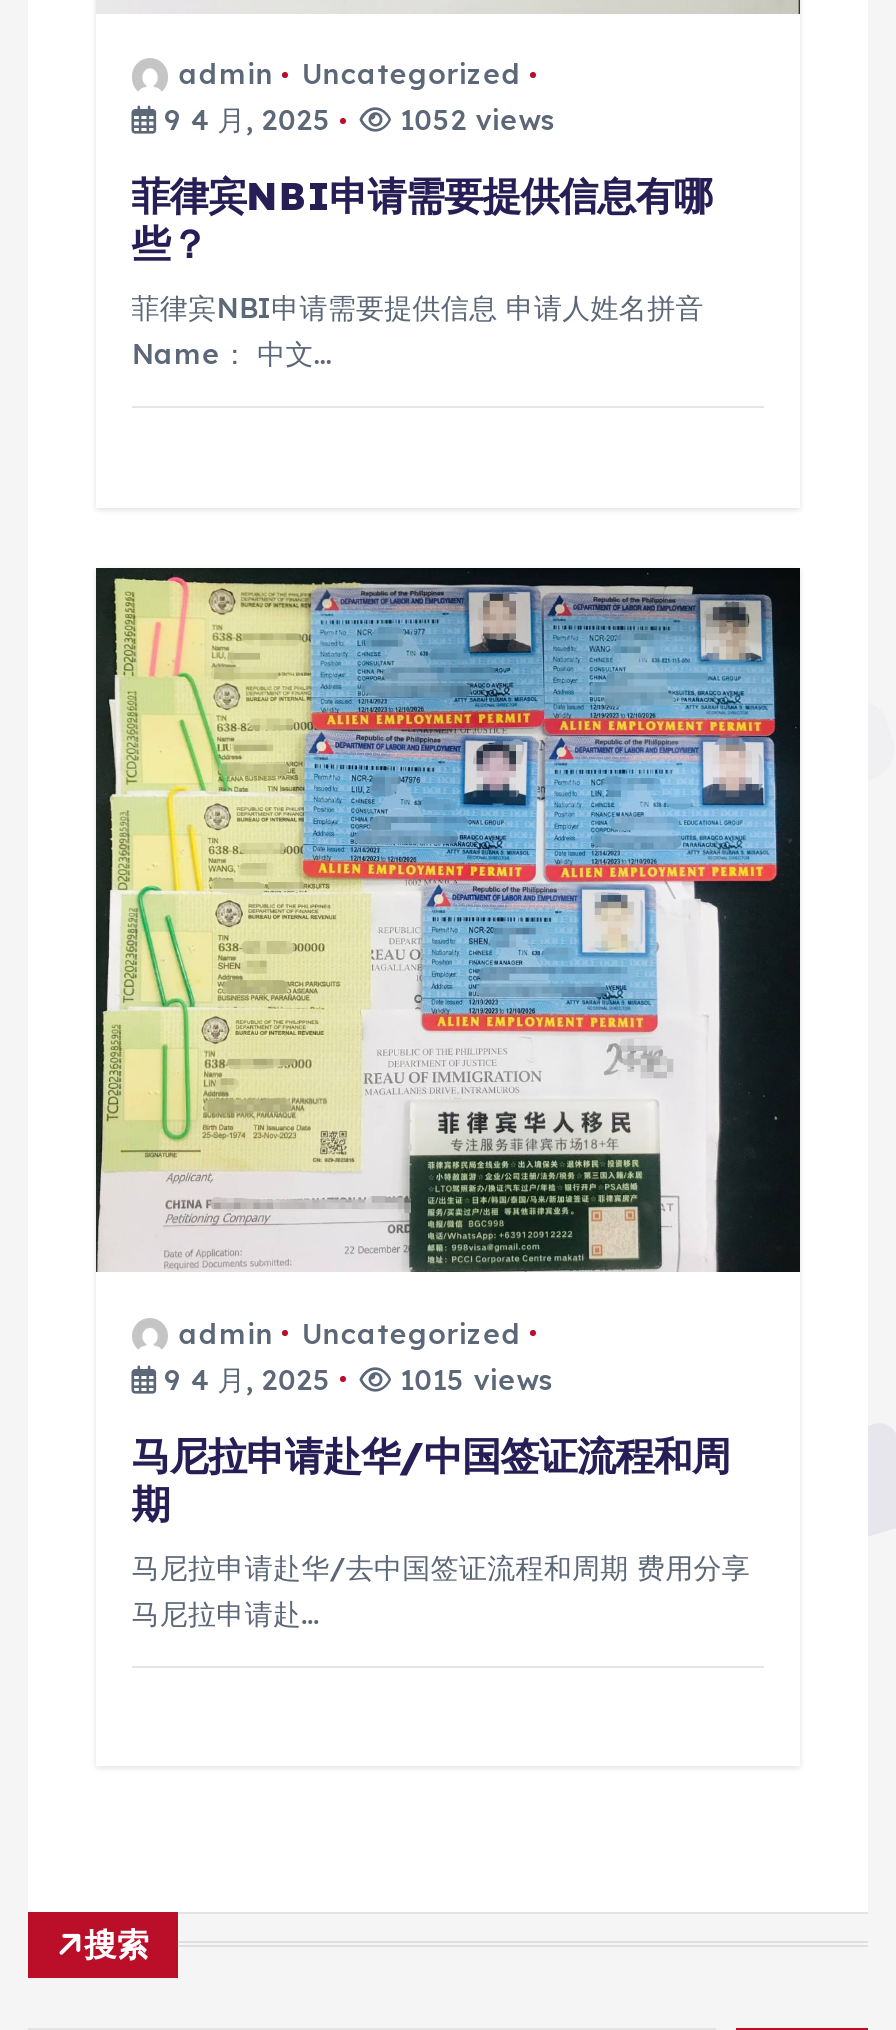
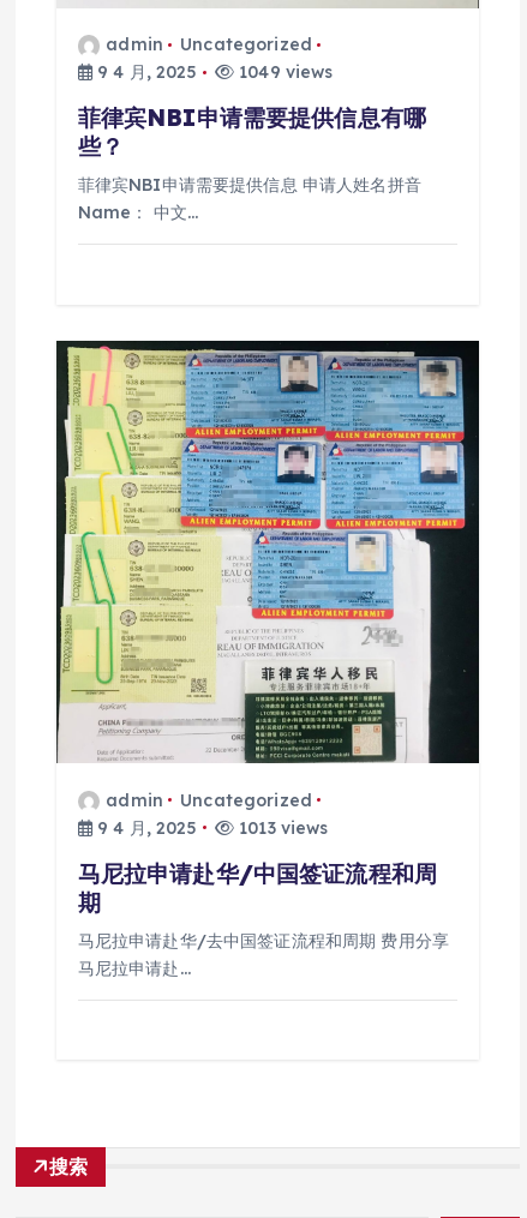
[156,102,555,138] 9 4 月, 2025 1052 views -> [92,61,333,83] 9 4 月, 2025 1049 views
[156,1361,553,1397] 9 4 月, 2025 1015 views -> [92,817,328,838] 9 4 月, 2025 1013 views

